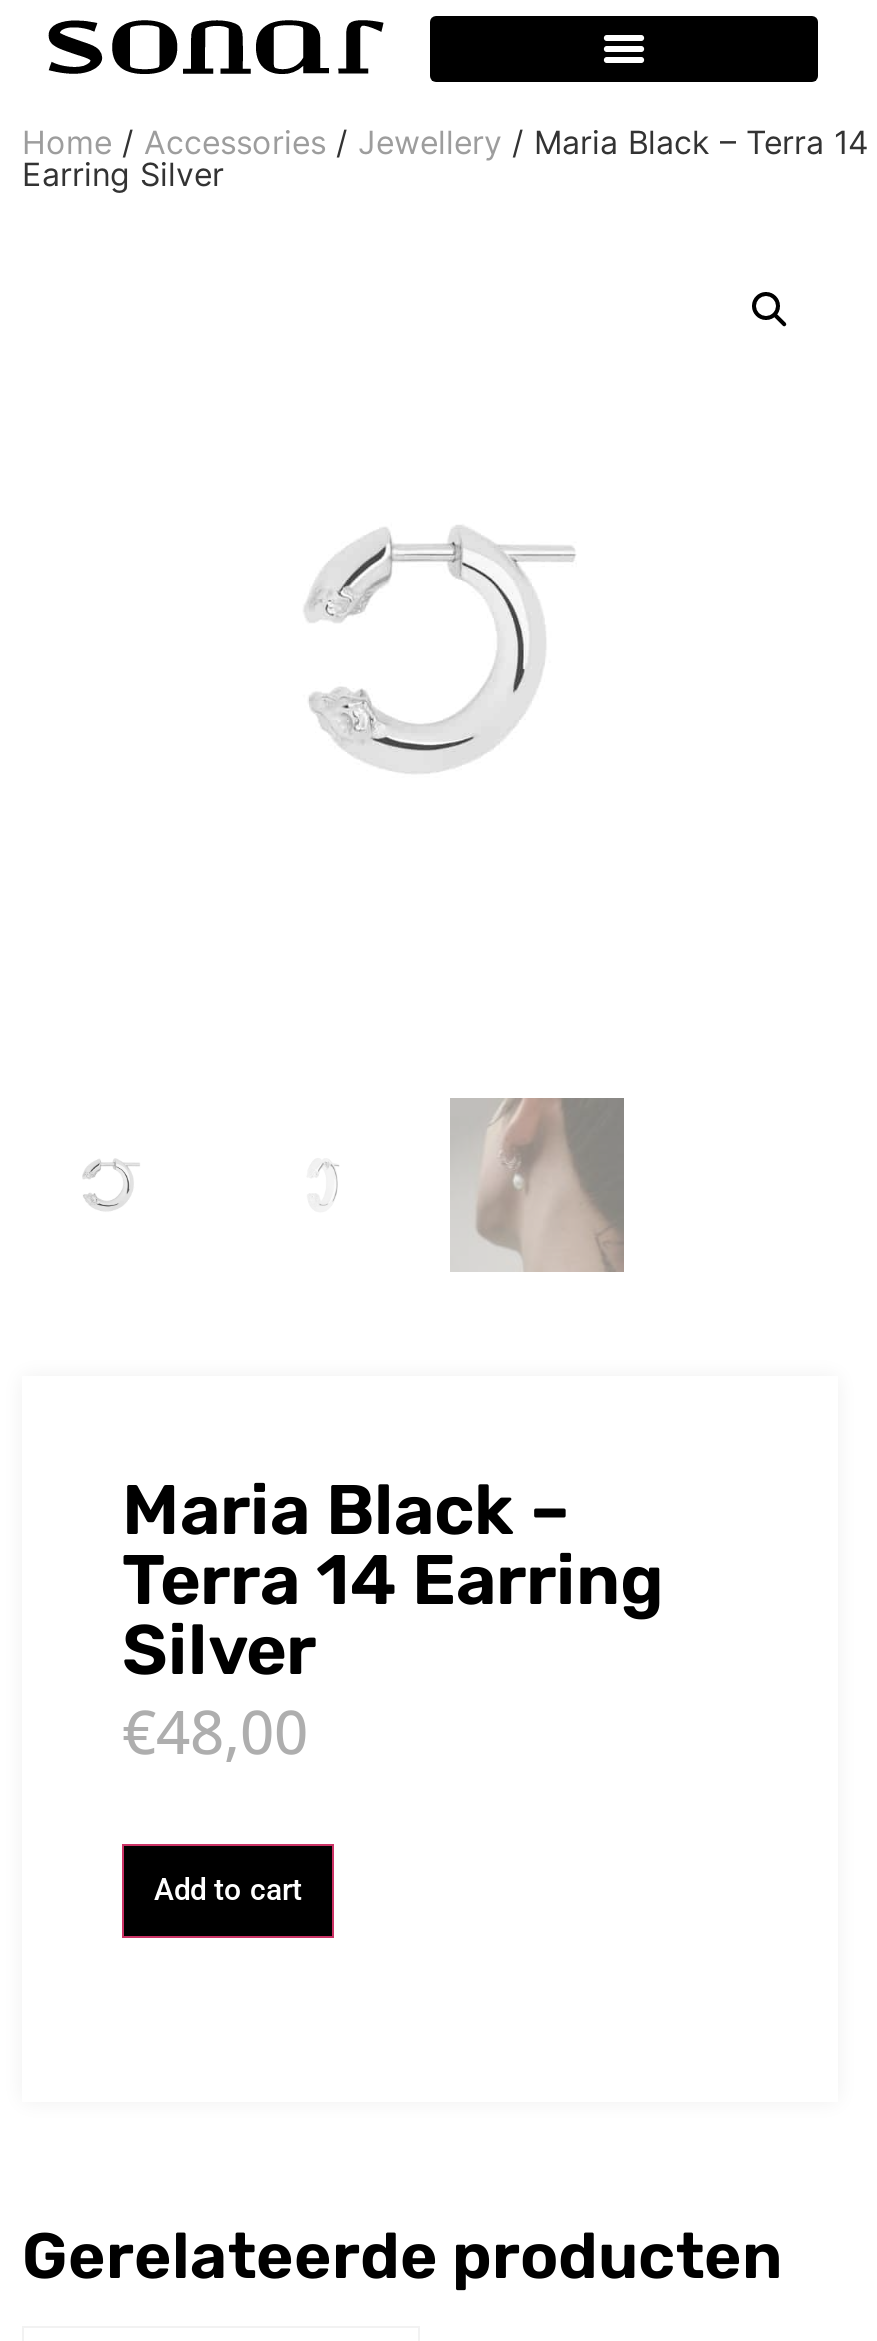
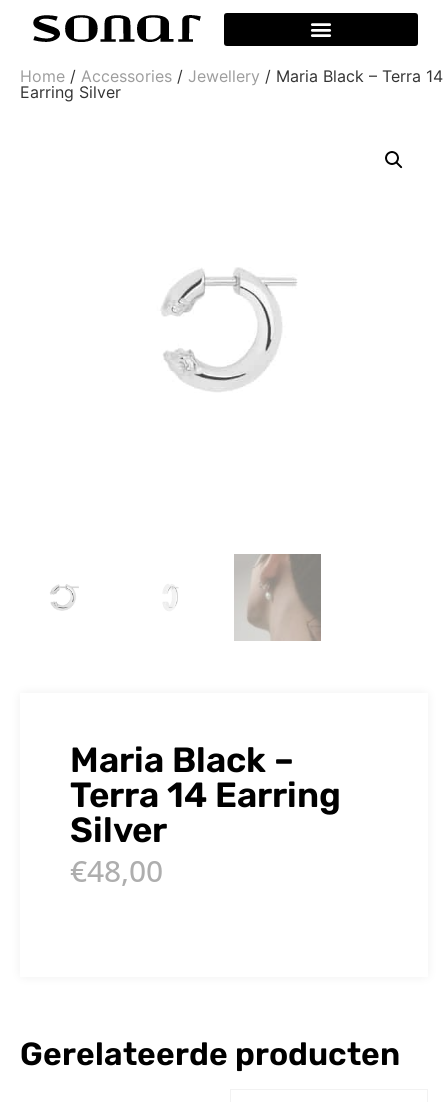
[154,1873,302,1909] Add to cart -> none

